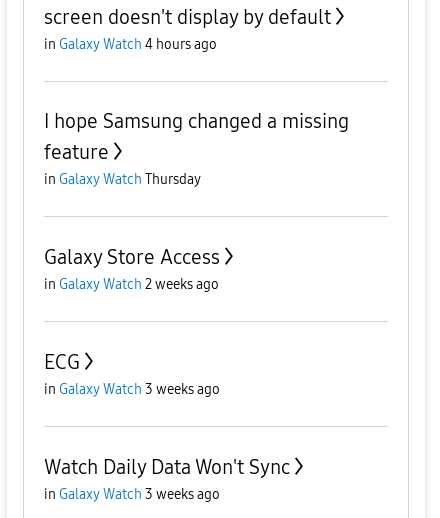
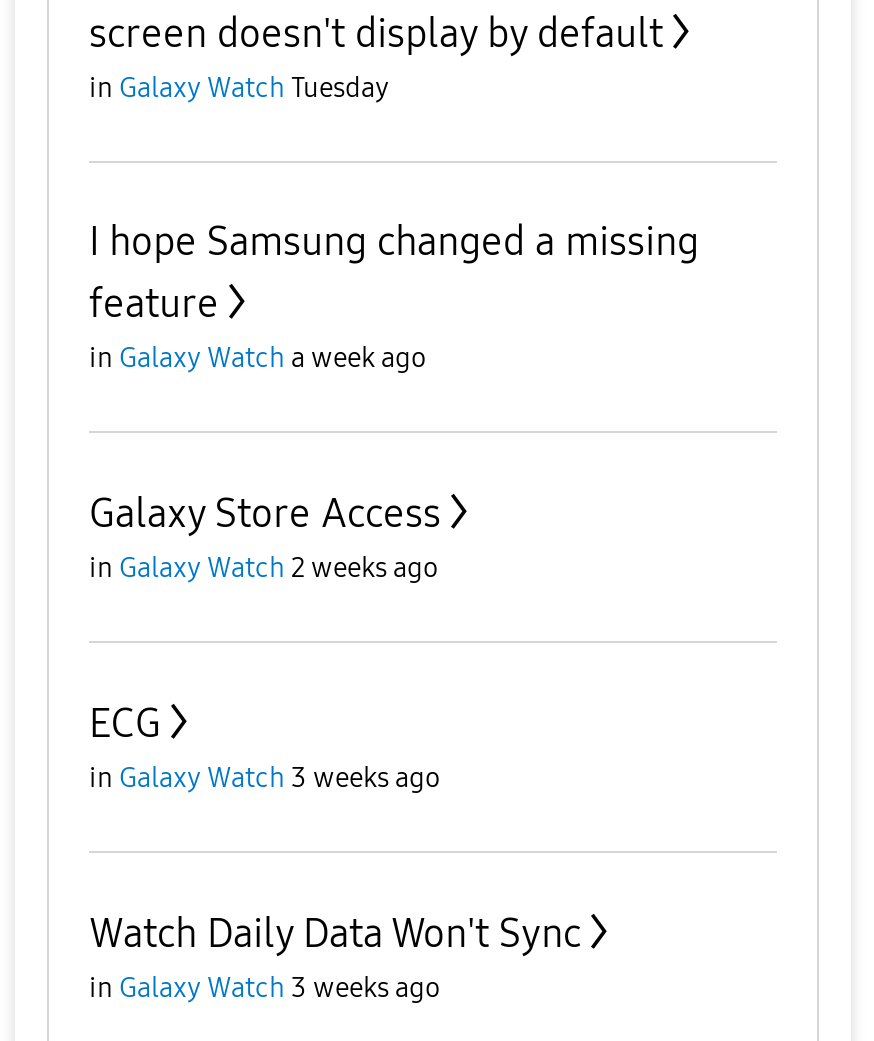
[44,36,217,53] in Galaxy Watch 4 hours ago -> [89,71,389,105] in Galaxy Watch Tuesday
[44,171,201,188] in Galaxy Watch Thursday -> [89,341,427,375] in Galaxy Watch a week ago

